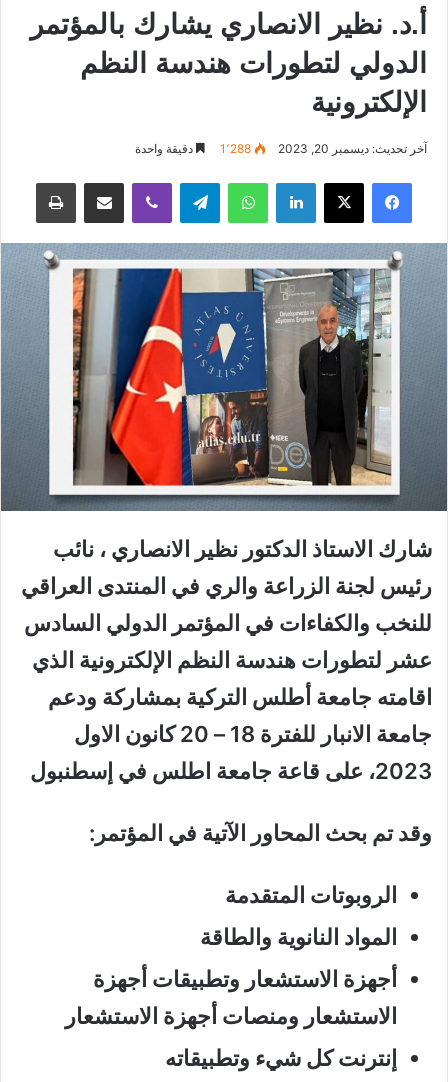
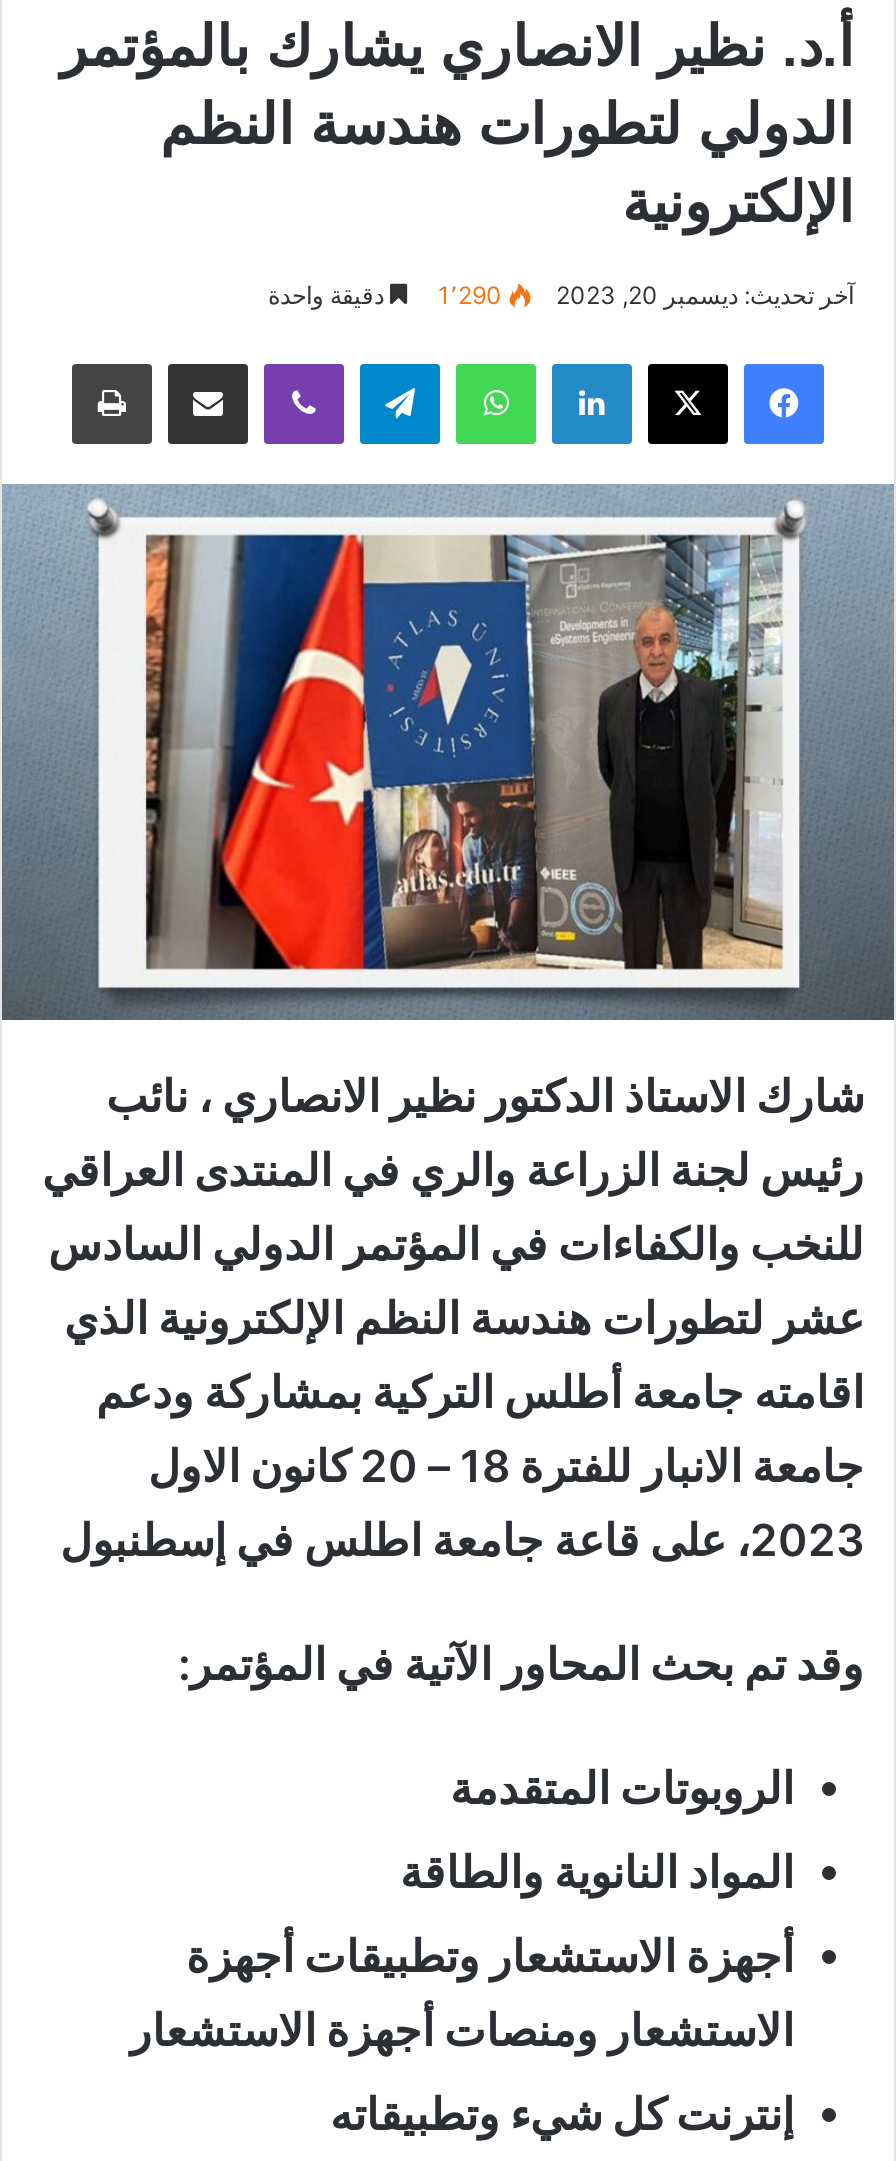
[135,141,251,156] 1٬288 دقيقة واحدة -> [268,279,502,309] 1٬290 دقيقة واحدة

